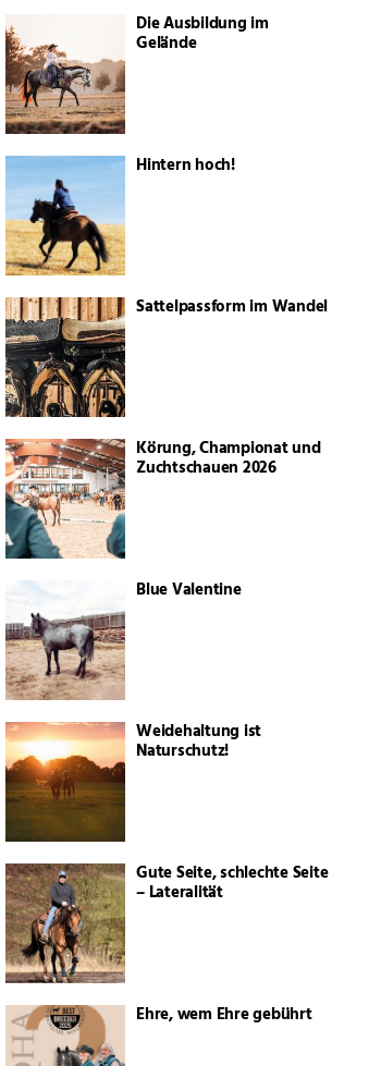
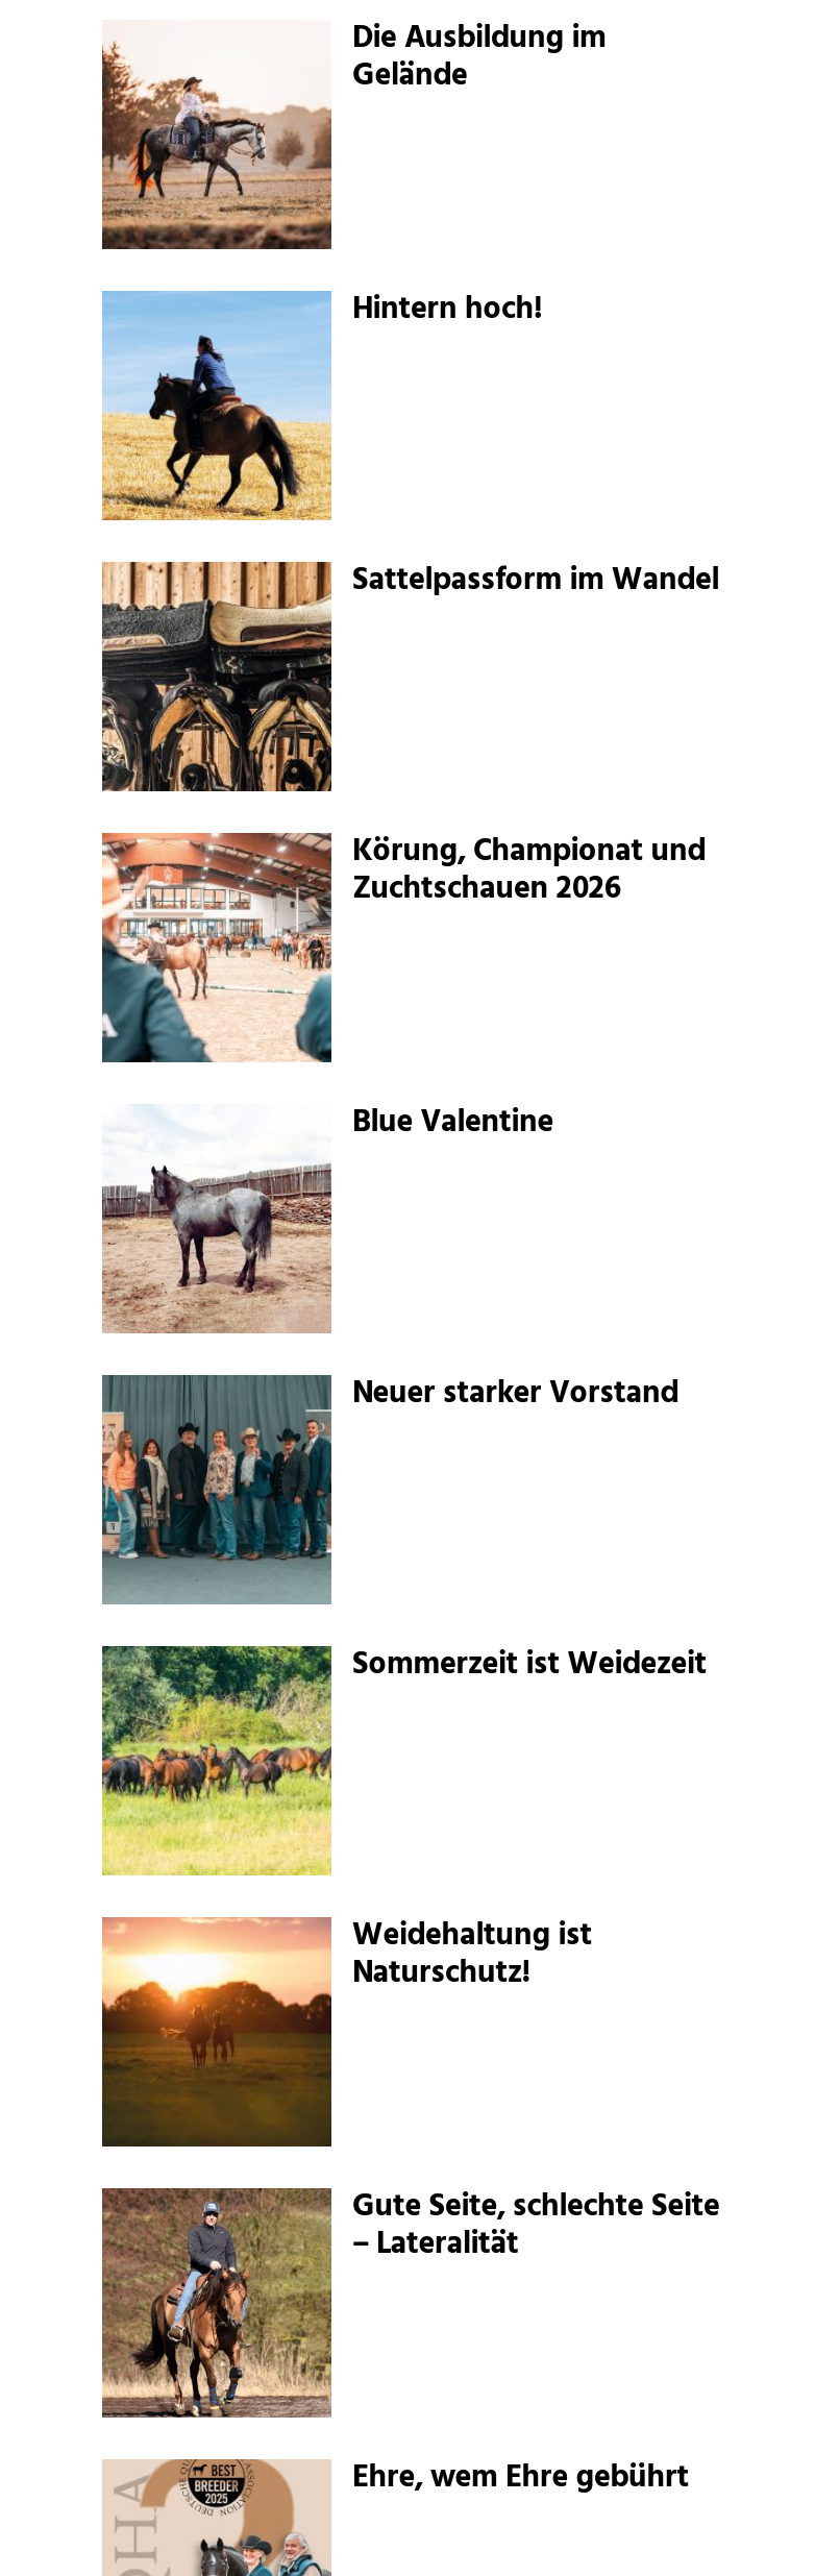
none -> [100,1369,678,1602] [image] | Neuer starker Vorstand
none -> [102,1640,707,1875] [image] | Sommerzeit ist Weidezeit

